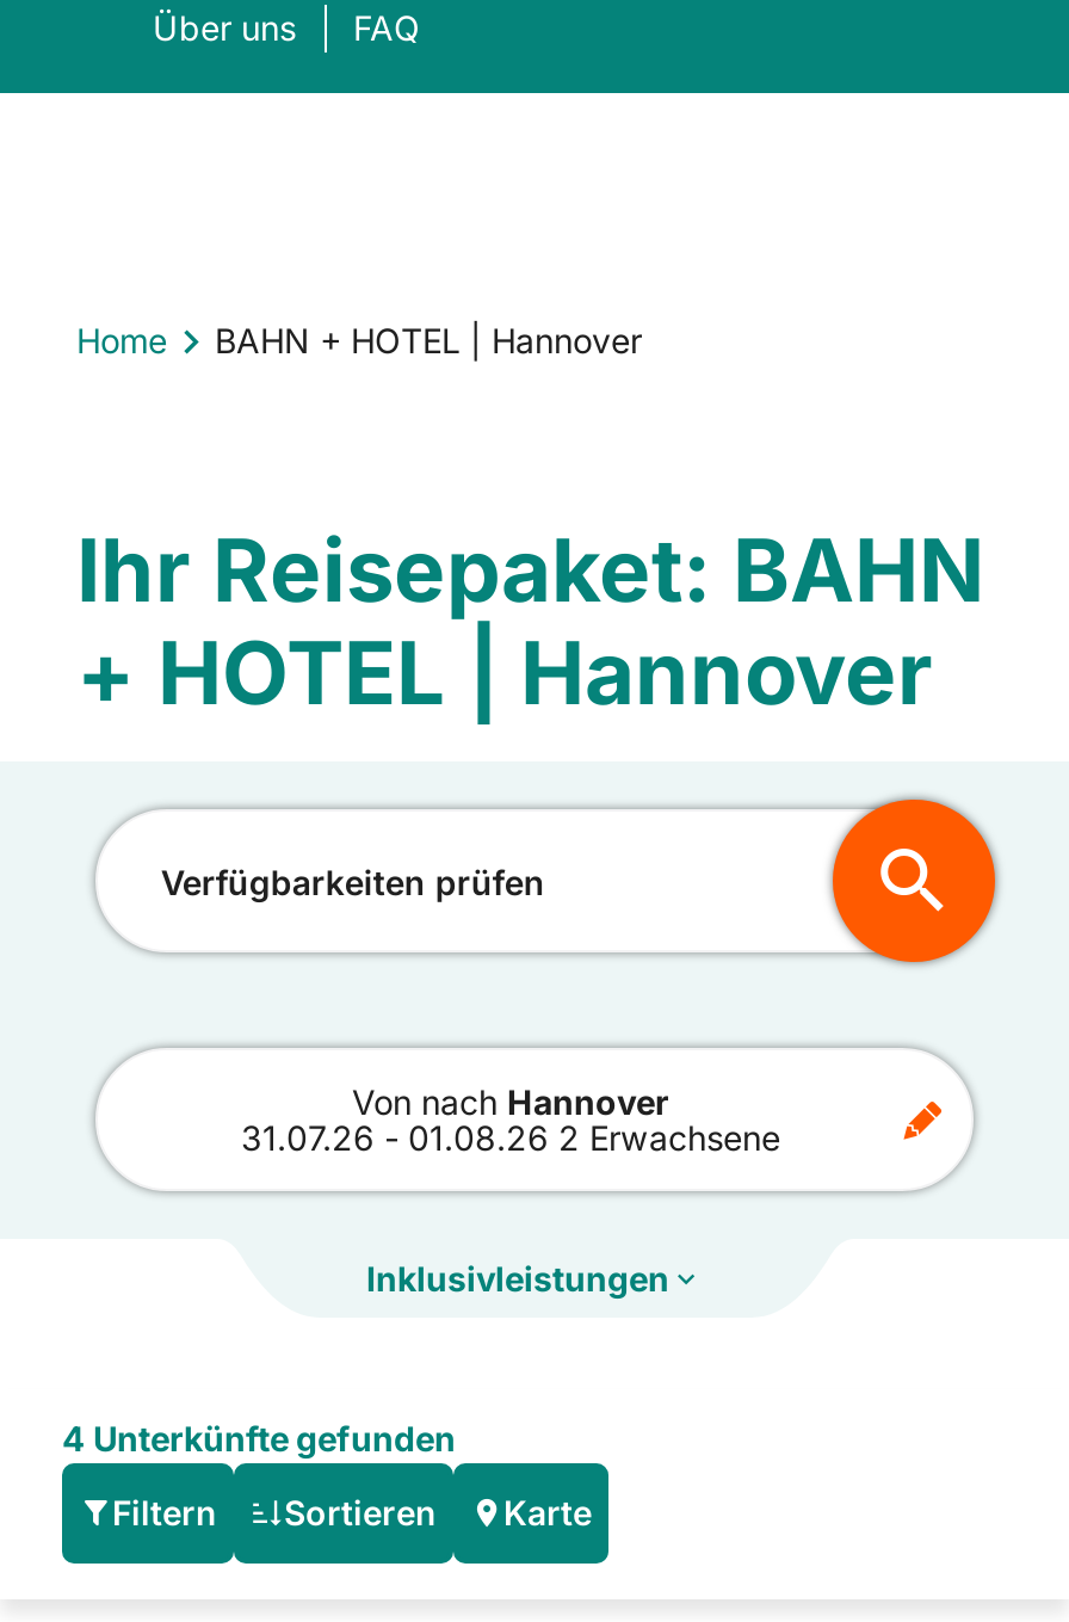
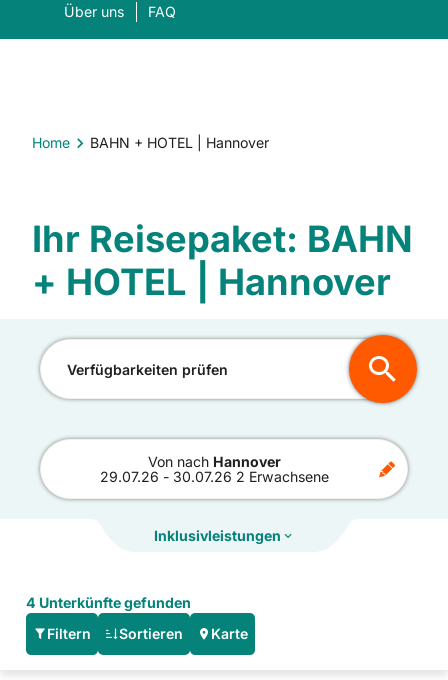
[241,1117,780,1158] 31.07.26 - 01.08.26 2 Erwachsene -> [99,468,328,485] 29.07.26 - 30.07.26 2 Erwachsene

